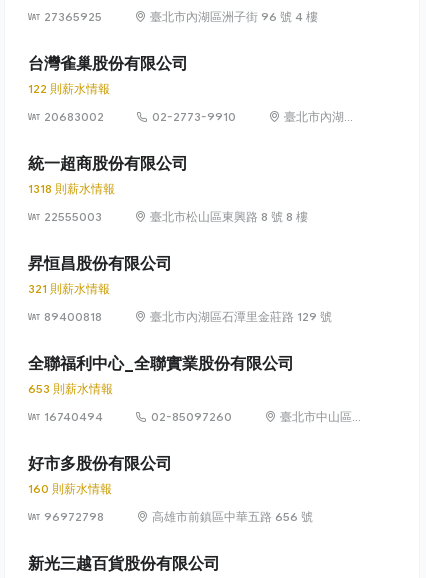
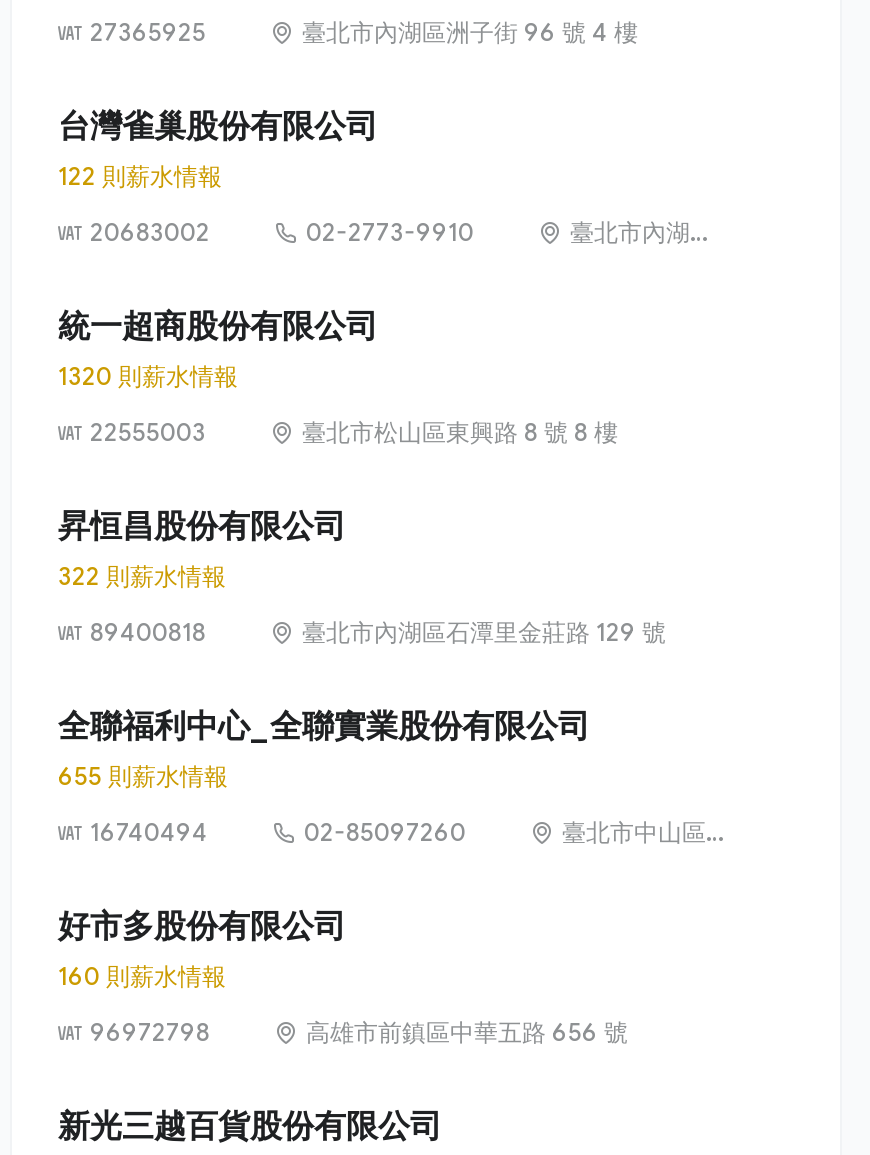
[28,181,115,196] 1318 則薪水情報 -> [58,361,238,391] 1320 則薪水情報
[28,281,110,296] 321 則薪水情報 -> [58,561,226,591] 322 則薪水情報
[28,381,113,396] 653 則薪水情報 -> [58,761,228,791] 655 則薪水情報

